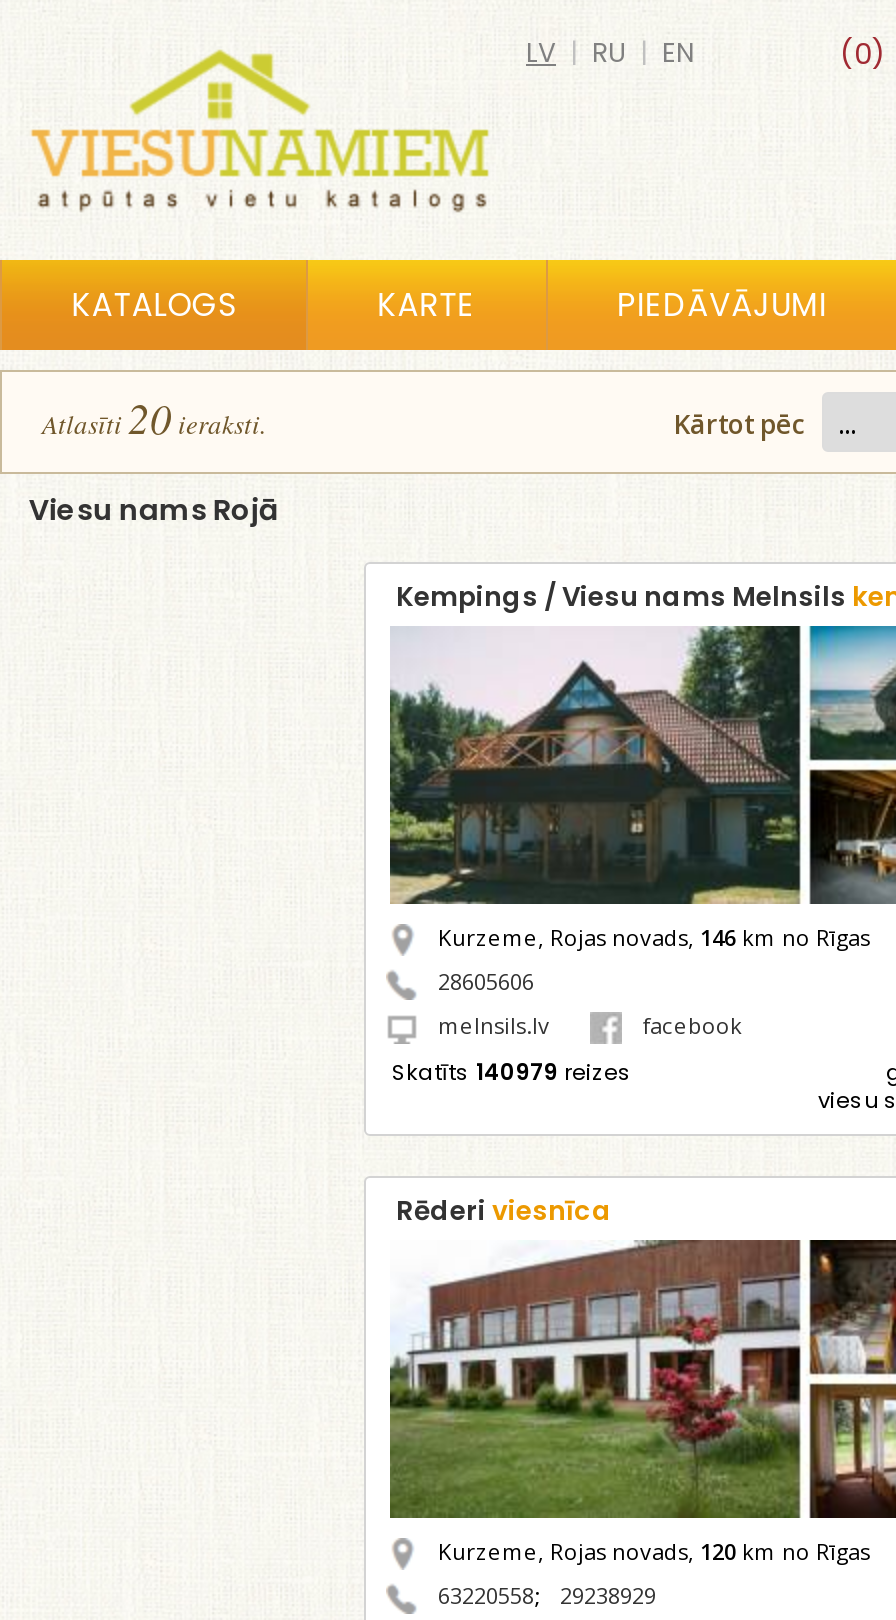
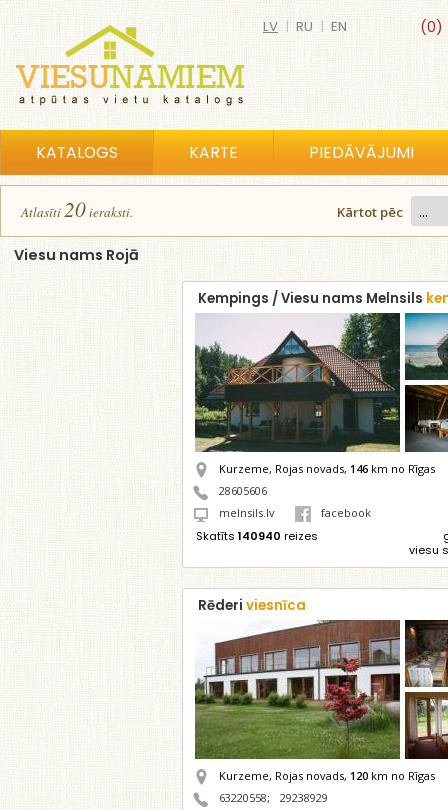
[392,1056,632,1088] Skatīts 140979 reizes -> [196,528,318,544] Skatīts 140940 reizes

